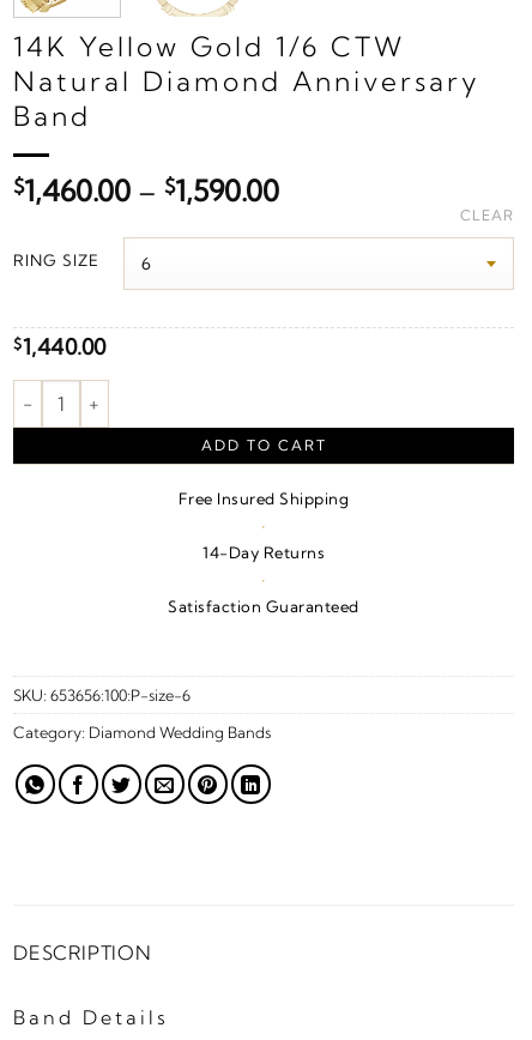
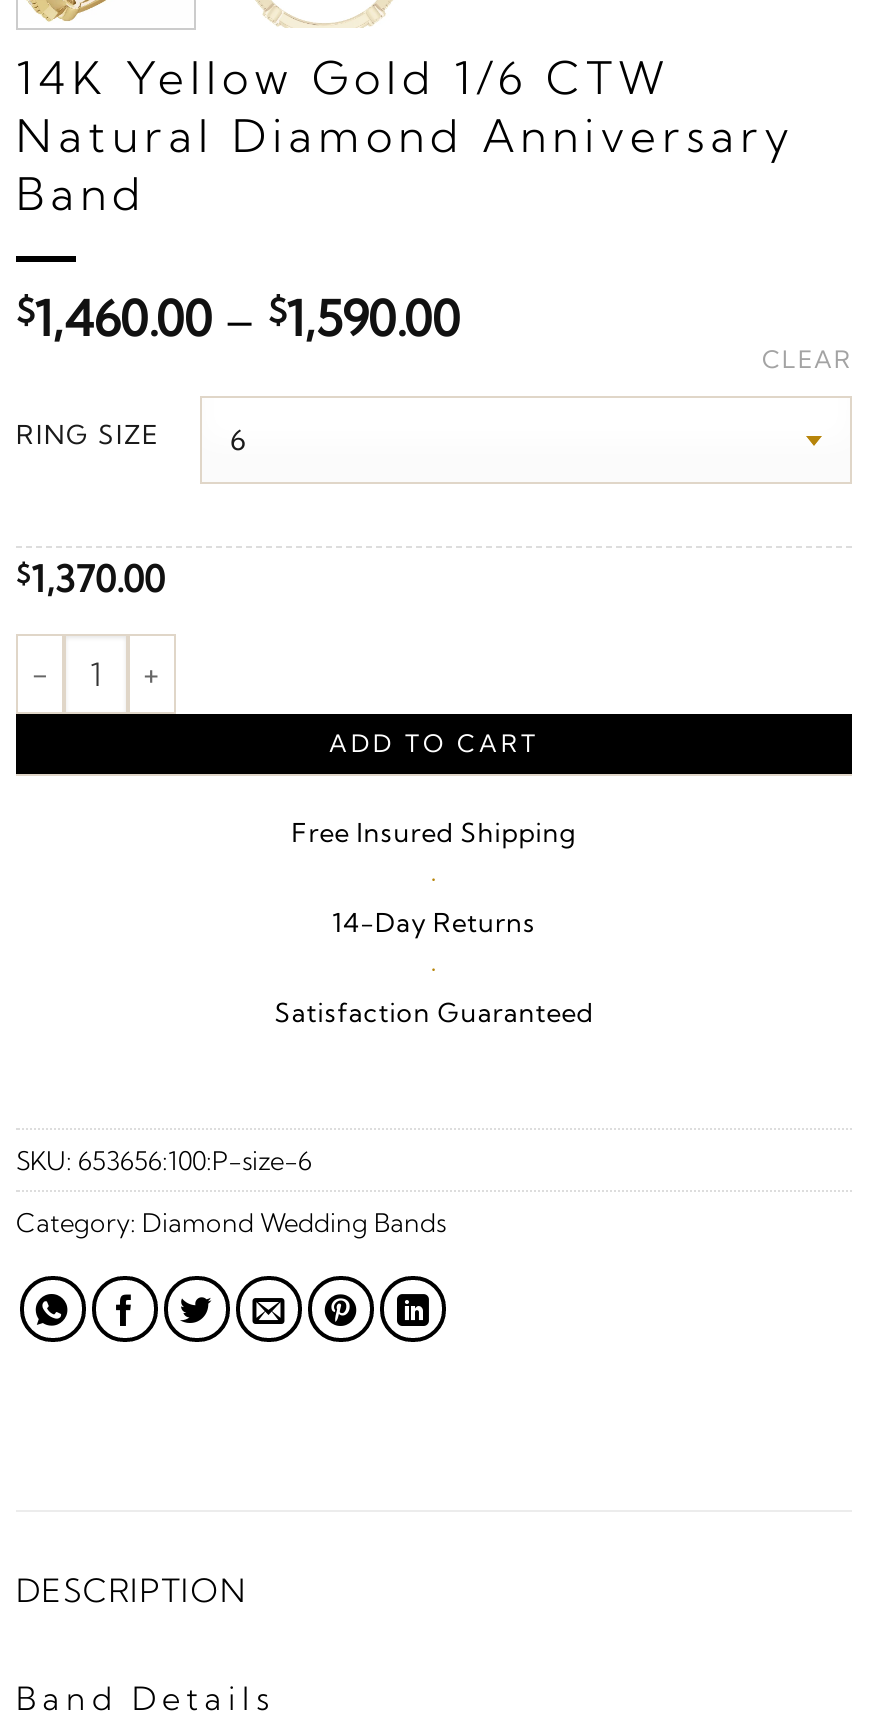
[13,334,106,361] $1,440.00 -> [16,557,165,603] $1,370.00

